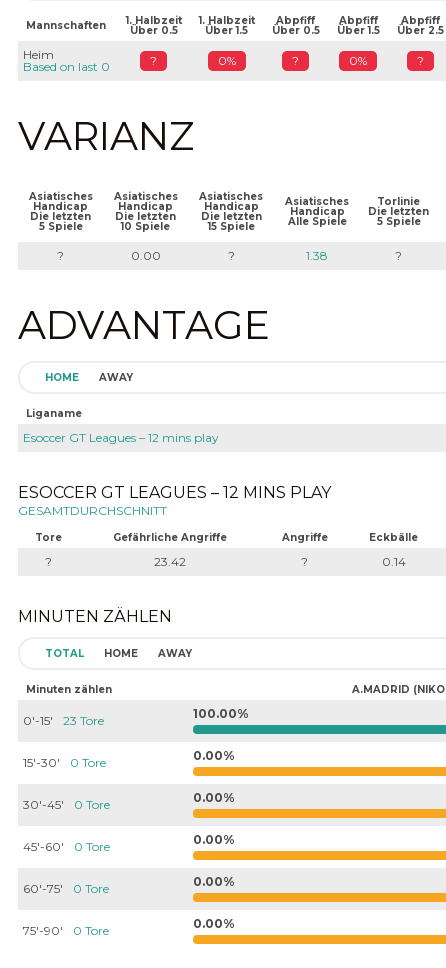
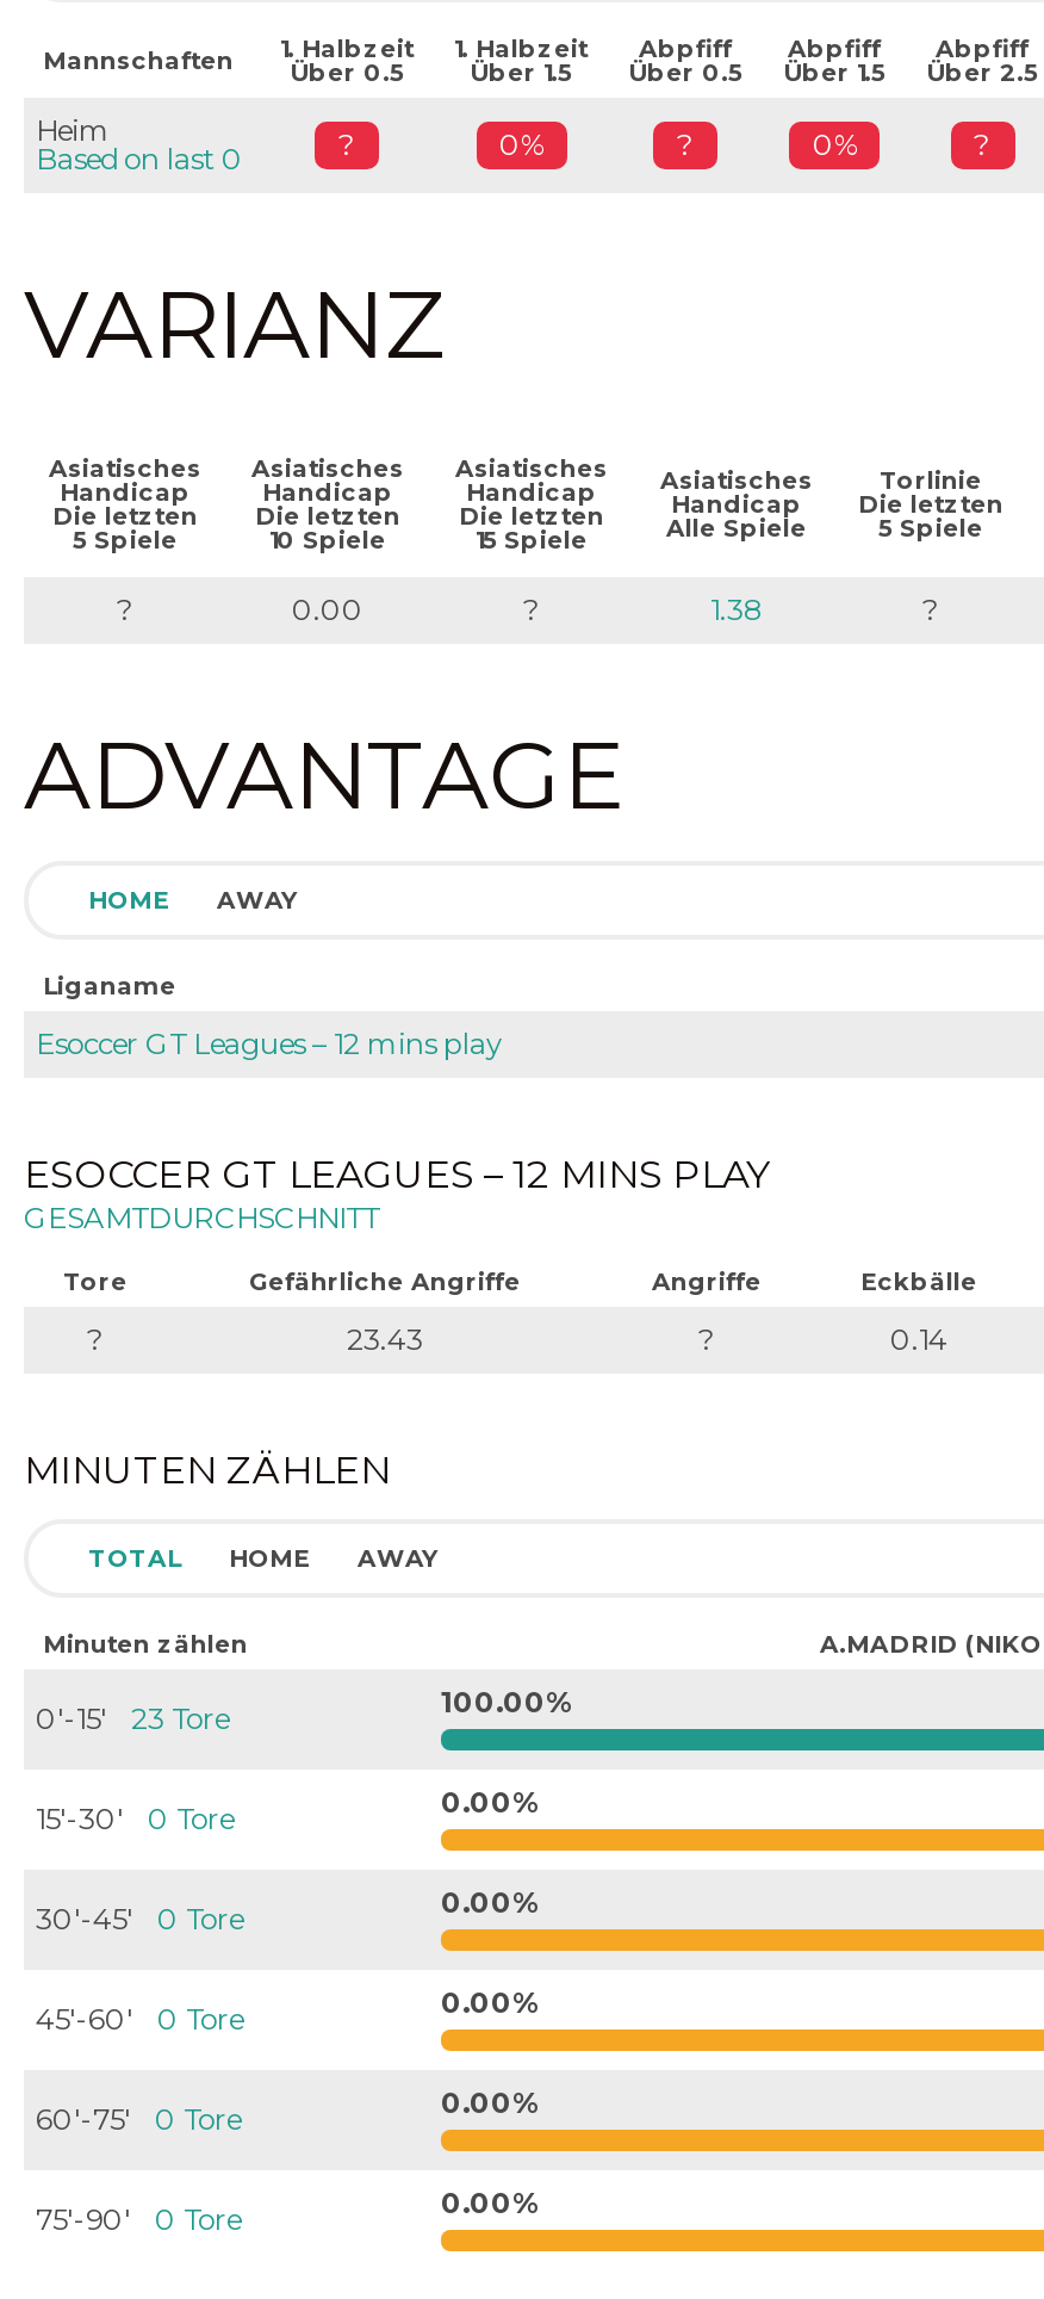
[153,554,185,569] 23.42 -> [347,1321,423,1357] 23.43

